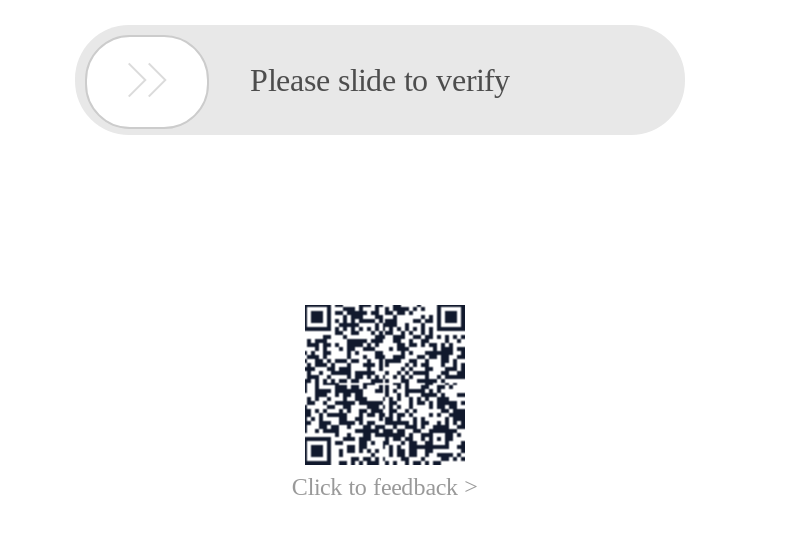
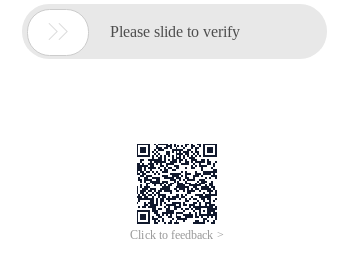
[303,305,467,467] [image] -> [136,143,218,225] [image]

